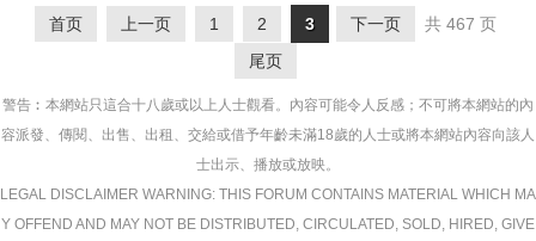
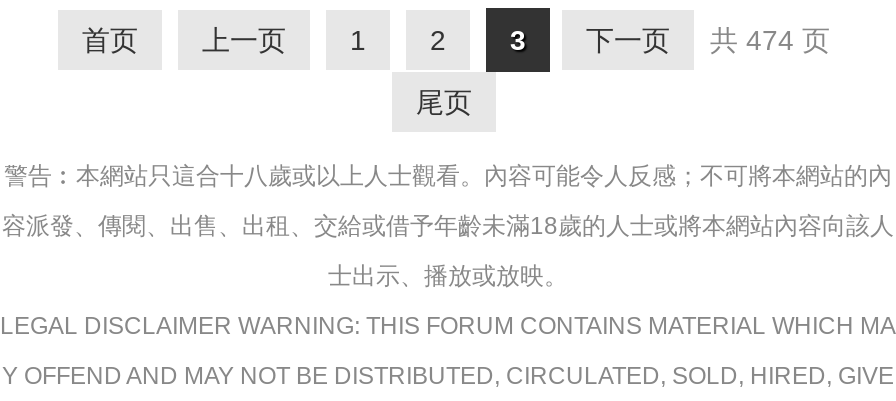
[49,14,501,33] 首页 上一页 1 2 3 下一页 共 467 页 -> [82,24,838,56] 首页 上一页 1 2 3 下一页 共 474 页

